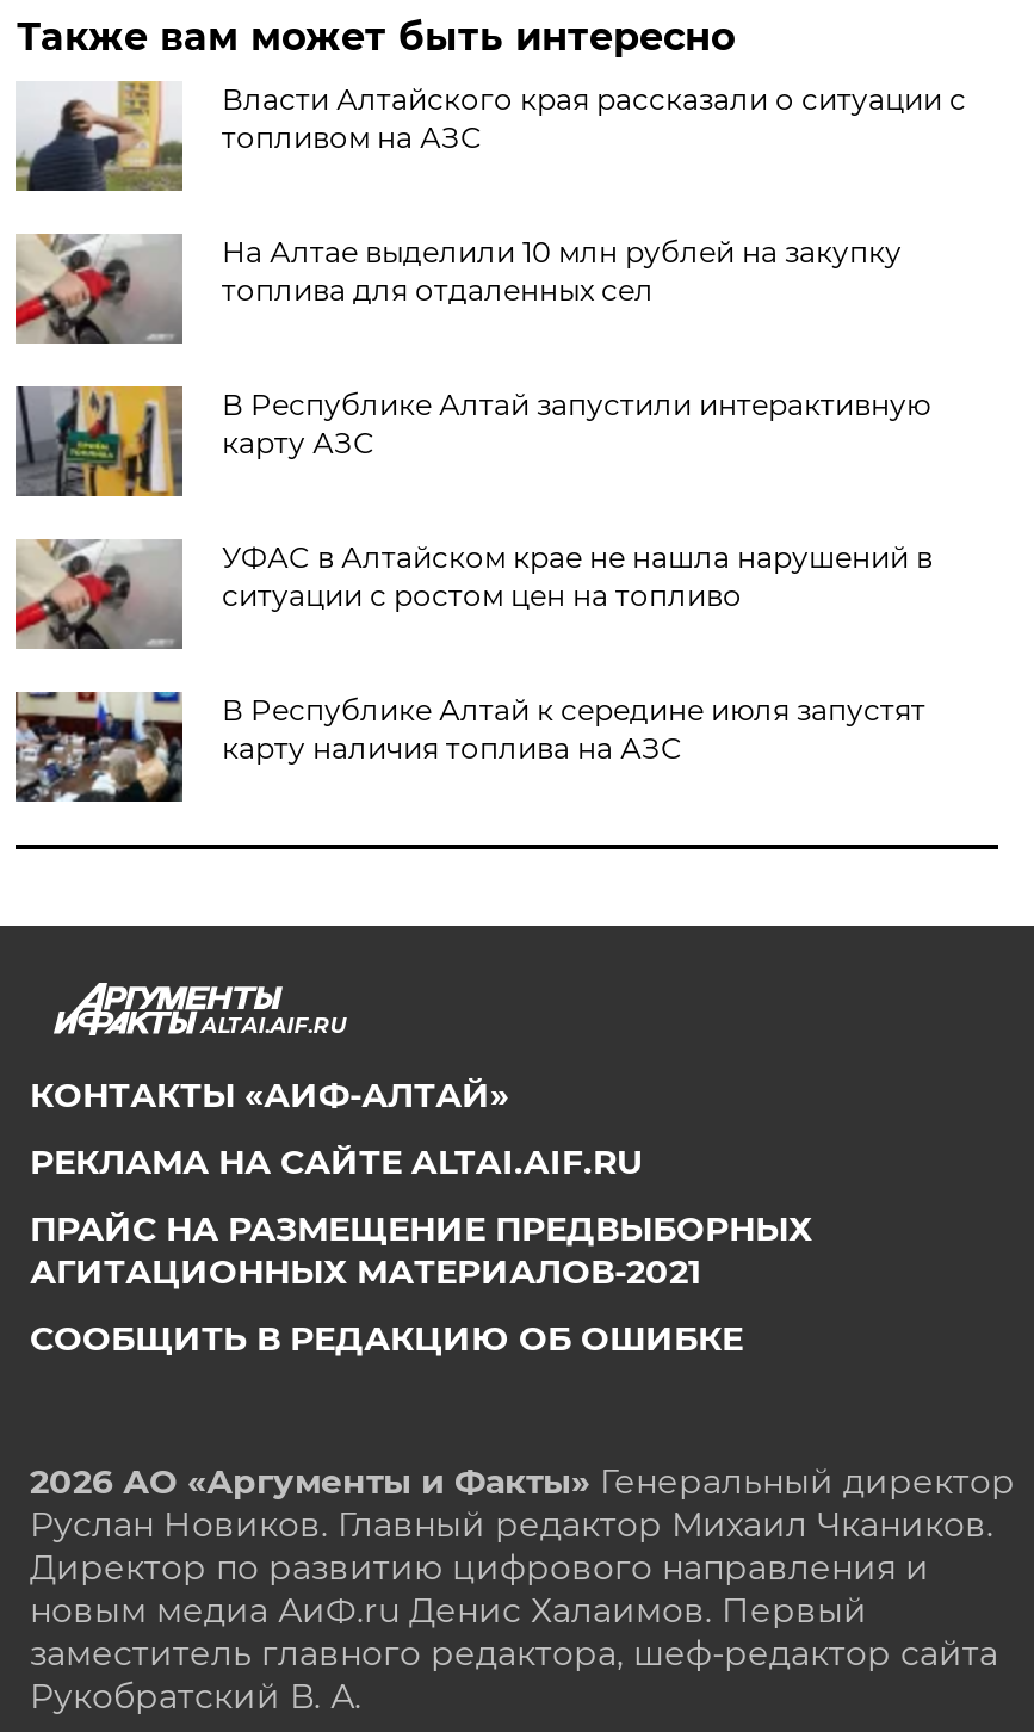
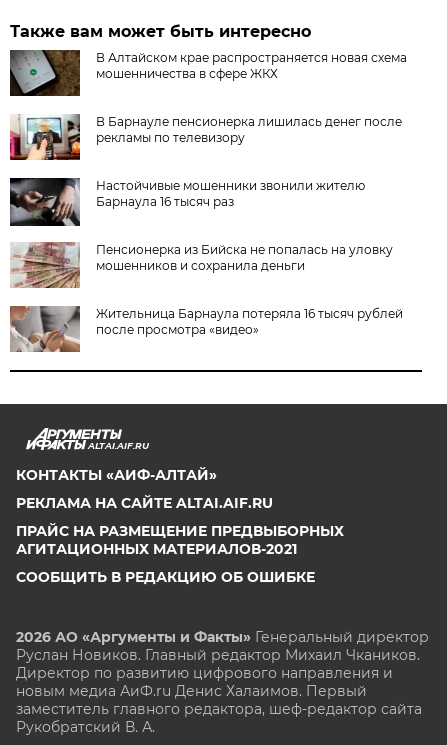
[13,79,966,193] [image] | Власти Алтайского края рассказали о ситуации с | топливом на АЗС -> [9,49,407,97] [image] | В Алтайском крае распространяется новая схема | мошенничества в сфере ЖКХ
[16,231,901,346] [image] | На Алтае выделили 10 млн рублей на закупку | топлива для отдаленных сел -> [10,114,402,161] [image] | В Барнауле пенсионерка лишилась денег после | рекламы по телевизору
[13,384,930,501] [image] | В Республике Алтай запустили интерактивную | карту АЗС -> [10,177,365,227] [image] | Настойчивые мошенники звонили жителю | Барнаула 16 тысяч раз
[13,539,932,651] [image] | УФАС в Алтайском крае не нашла нарушений в | ситуации с ростом цен на топливо -> [10,242,393,289] [image] | Пенсионерка из Бийска не попалась на уловку | мошенников и сохранила деньги
[13,689,925,804] [image] | В Республике Алтай к середине июля запустят | карту наличия топлива на АЗС -> [9,305,403,353] [image] | Жительница Барнаула потеряла 16 тысяч рублей | после просмотра «видео»

